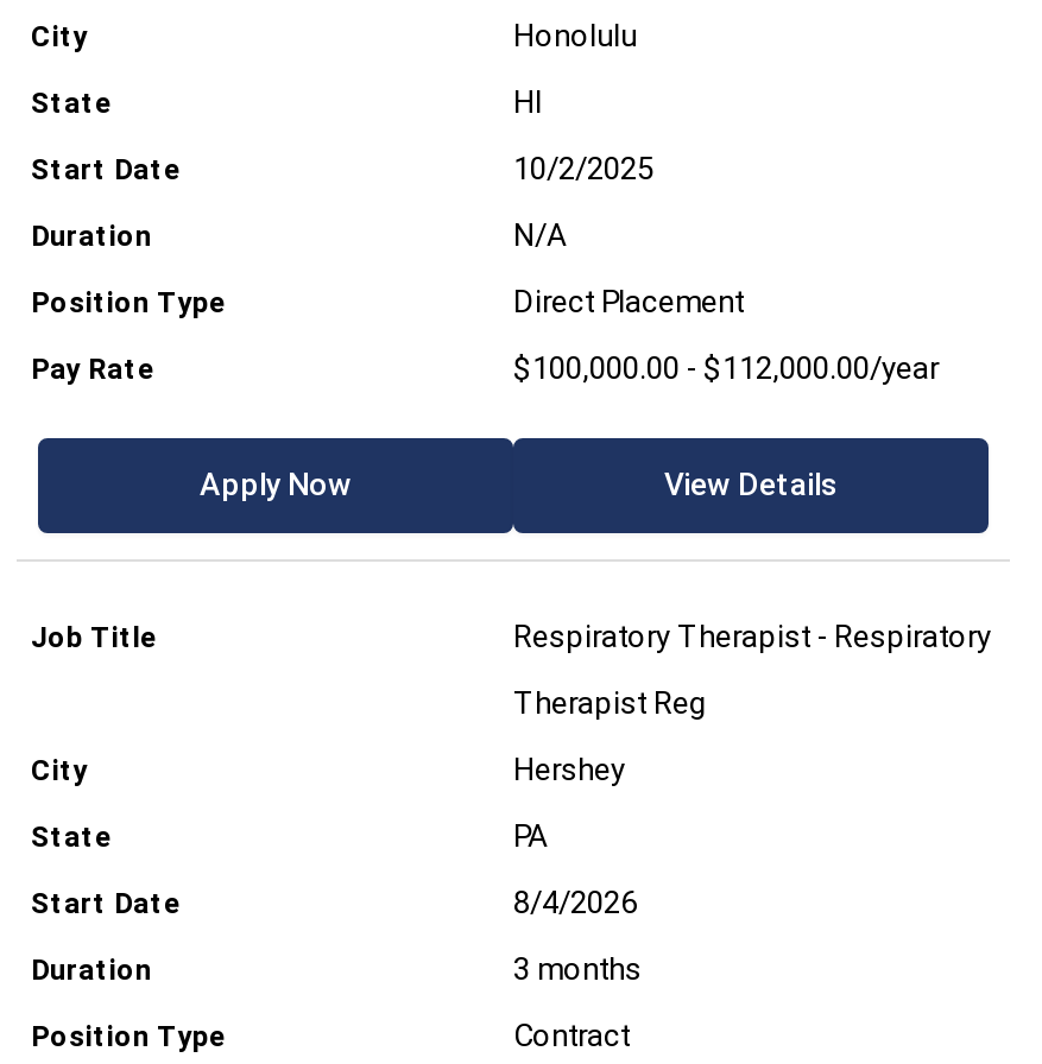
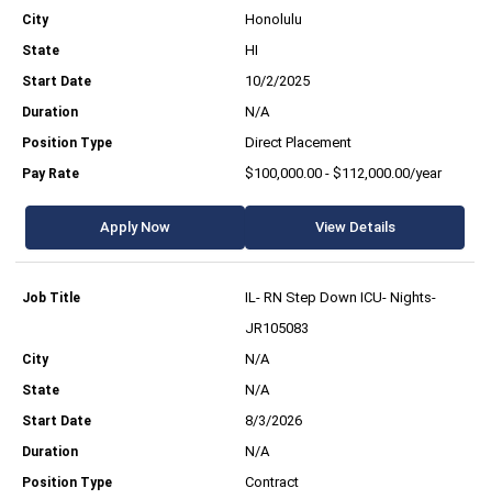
[513,618,991,653] Respiratory Therapist - Respiratory -> [245,289,436,305] IL- RN Step Down ICU- Nights-
[513,684,708,720] Therapist Reg -> [245,319,309,336] JR105083
[513,751,625,786] Hershey -> [245,350,269,367] N/A
[513,817,547,853] PA -> [245,381,269,397] N/A
[513,884,637,919] 8/4/2026 -> [245,412,302,428] 8/3/2026
[513,950,642,986] 3 months -> [245,443,269,459] N/A

